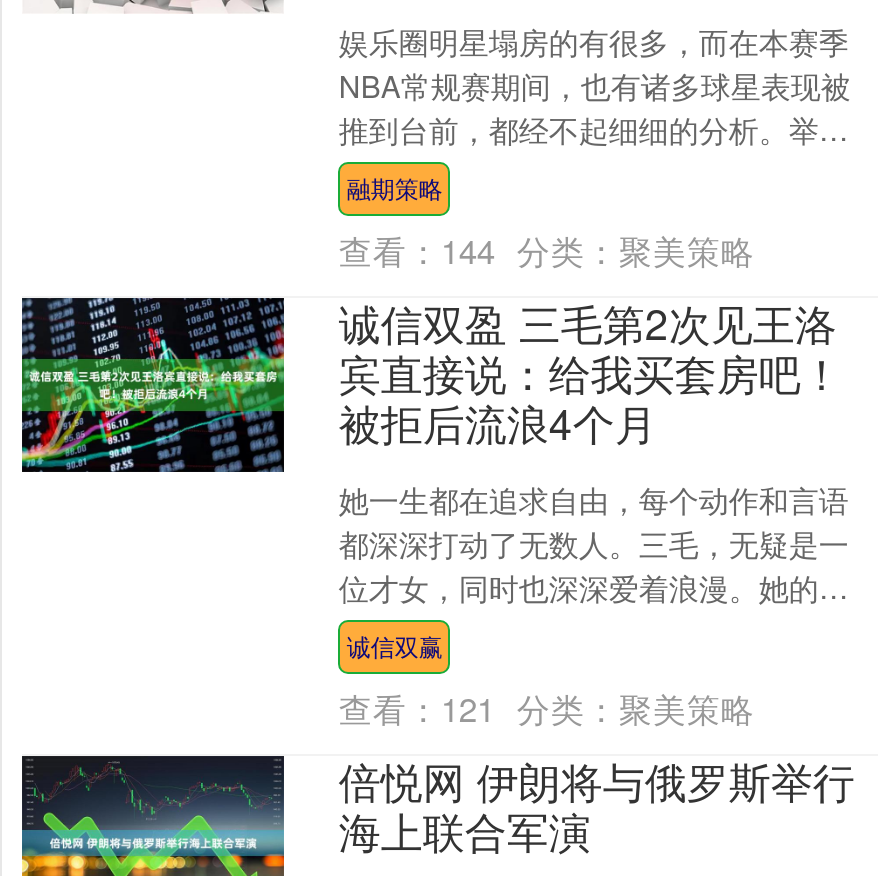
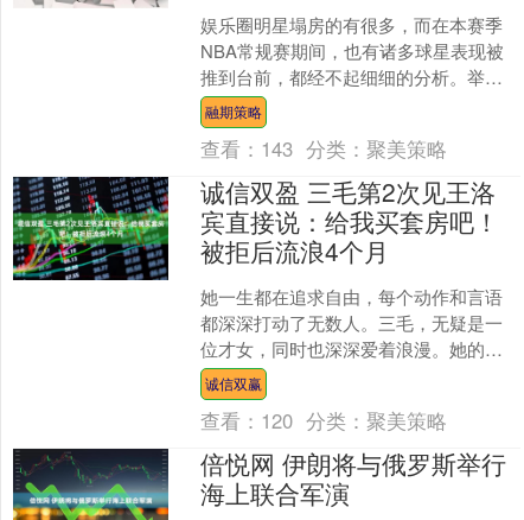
[339,225,755,273] 查看：144 分类：聚美策略 -> [201,134,447,162] 查看：143 分类：聚美策略
[339,683,755,731] 查看：121 分类：聚美策略 -> [201,406,447,434] 查看：120 分类：聚美策略

